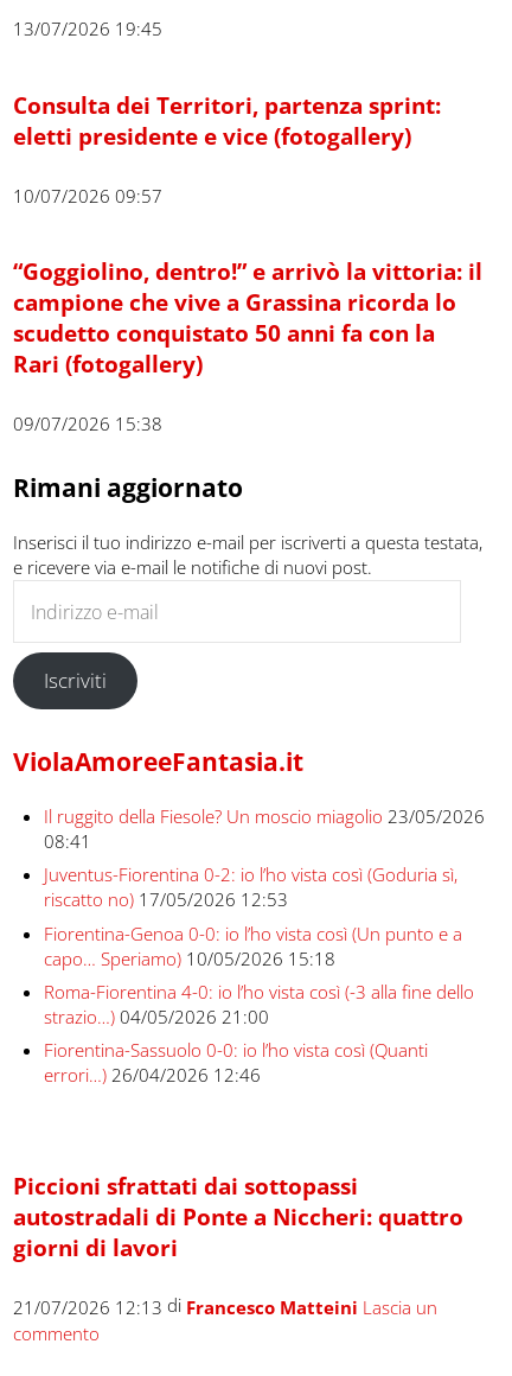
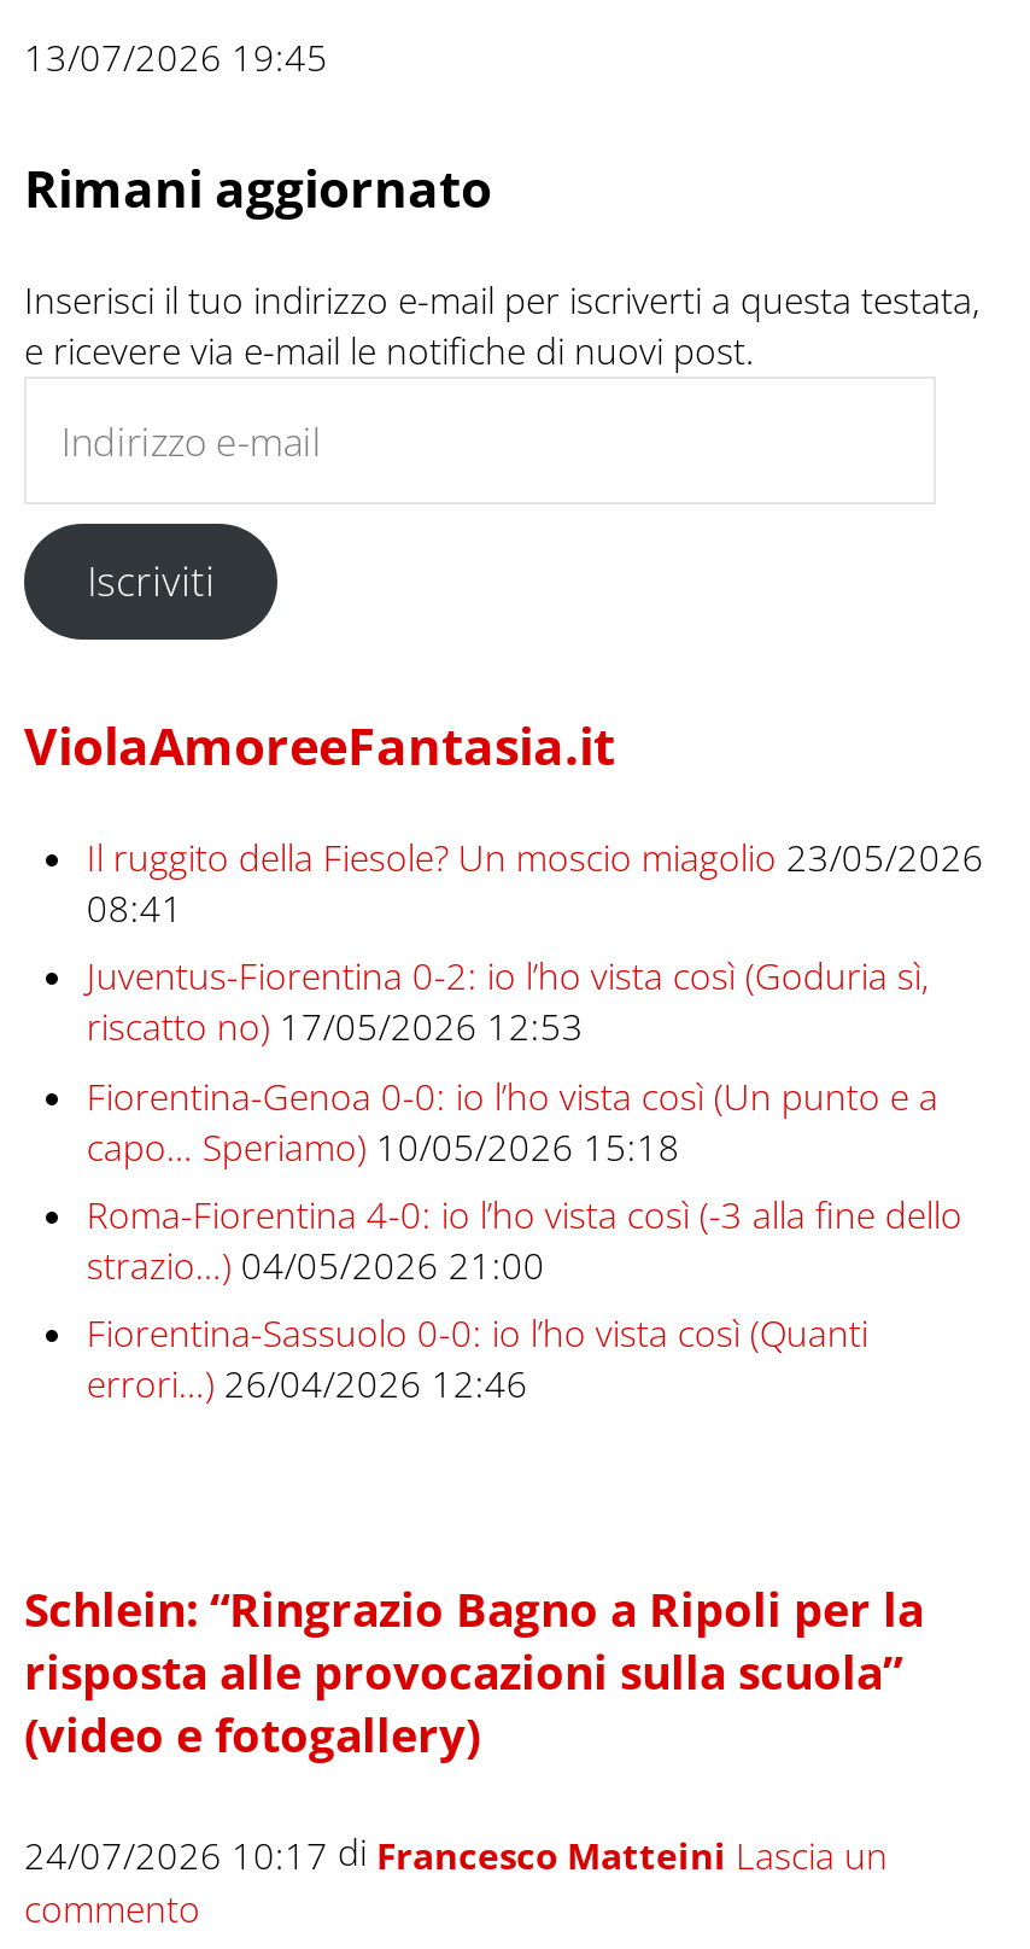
[13,90,482,435] Consulta dei Territori, partenza sprint: | eletti presidente e vice (fotogallery) | 10/07/2026 09:57 | “Goggiolino, dentro!” e arrivò la vittoria: il | campione che vive a Grassina ricorda lo | scudetto conquistato 50 anni fa con la | Rari (fotogallery) | 09/07/2026 15:38 -> none
[13,1171,463,1262] Piccioni sfrattati dai sottopassi | autostradali di Ponte a Niccheri: quattro | giorni di lavori -> [24,1579,924,1764] Schlein: “Ringrazio Bagno a Ripoli per la | risposta alle provocazioni sulla scuola” | (video e fotogallery)
[13,1293,437,1318] 21/07/2026 12:13 di Francesco Matteini Lascia un -> [24,1827,888,1879] 24/07/2026 10:17 di Francesco Matteini Lascia un

